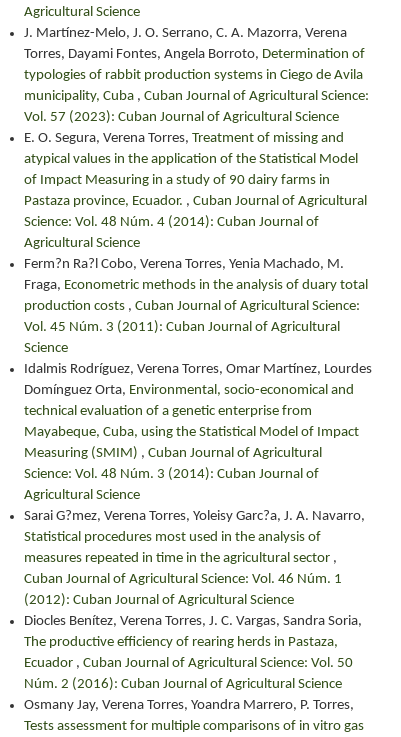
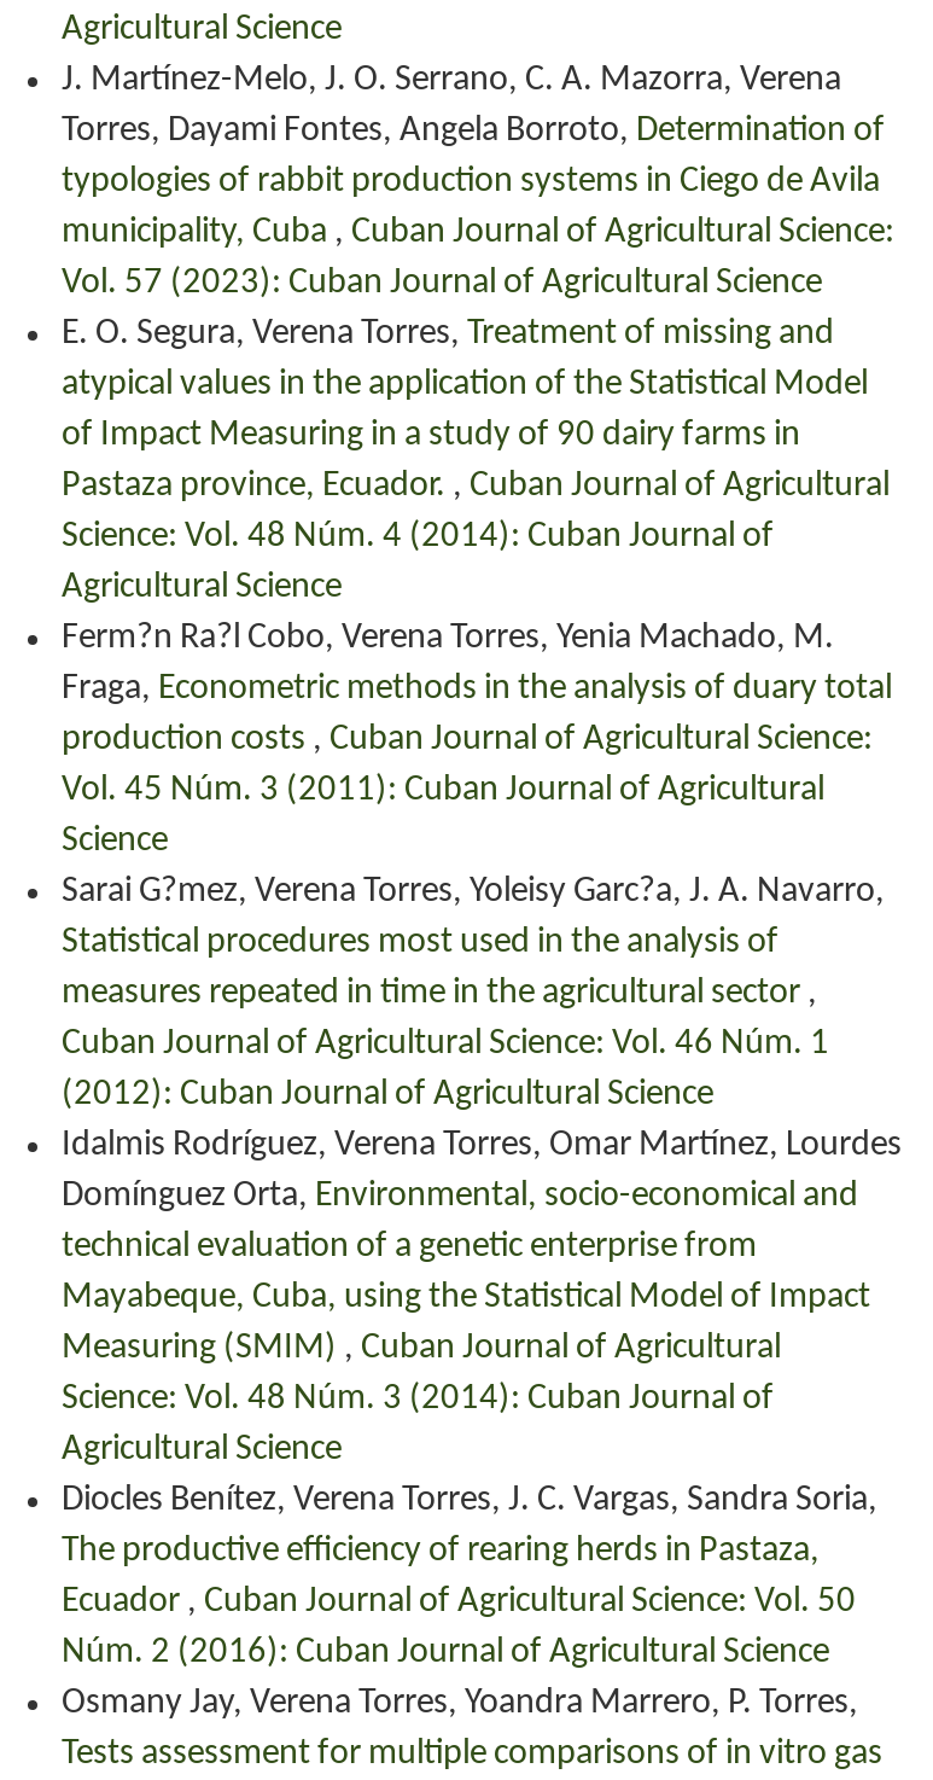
moved [24,361,372,502] -> [62,1127,902,1467]: Idalmis Rodríguez, Verena Torres, Omar Martínez, Lourdes | Domínguez Orta, Environmental, socio-economical and | technical evaluation of a genetic enterprise from | Mayabeque, Cuba, using the Statistical Model of Impact | Measuring (SMIM), Cuban Journal of Agricultural | Science: Vol. 48 Núm. 3 (2014): Cuban Journal of | Agricultural Science
moved [24,508,365,607] -> [62,873,885,1112]: Sarai G?mez, Verena Torres, Yoleisy Garc?a, J. A. Navarro, | Statistical procedures most used in the analysis of | measures repeated in time in the agricultural sector, | Cuban Journal of Agricultural Science: Vol. 46 Núm. 1 | (2012): Cuban Journal of Agricultural Science

